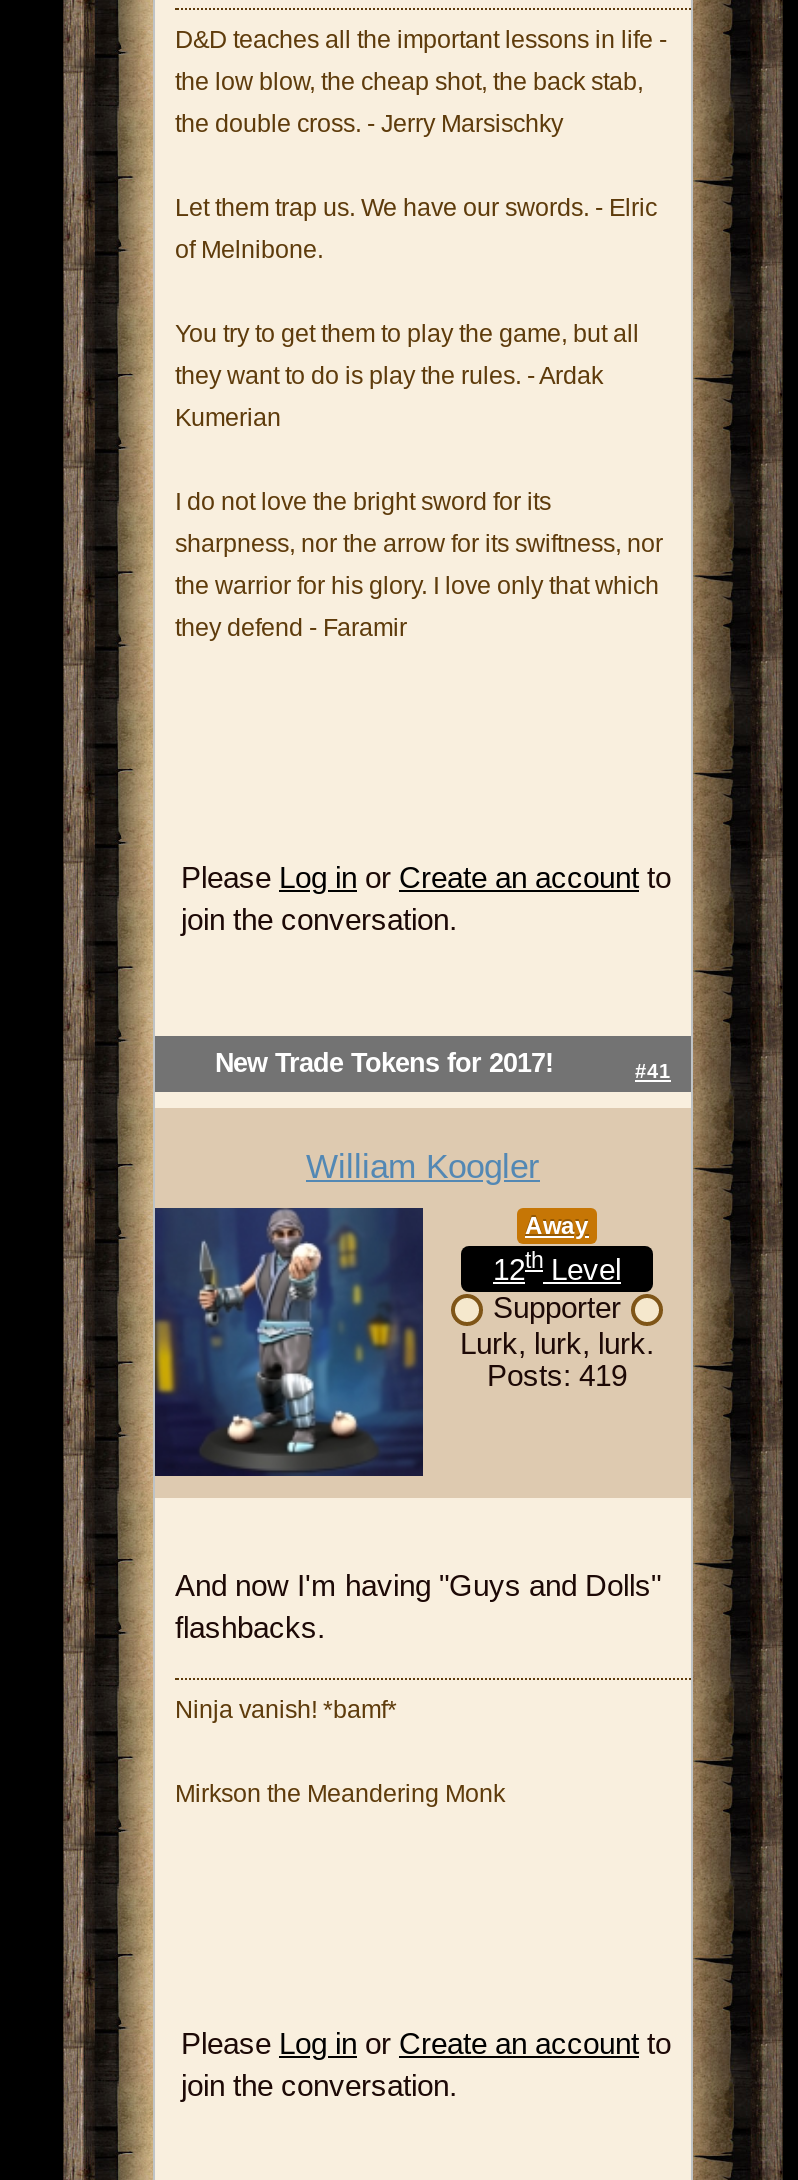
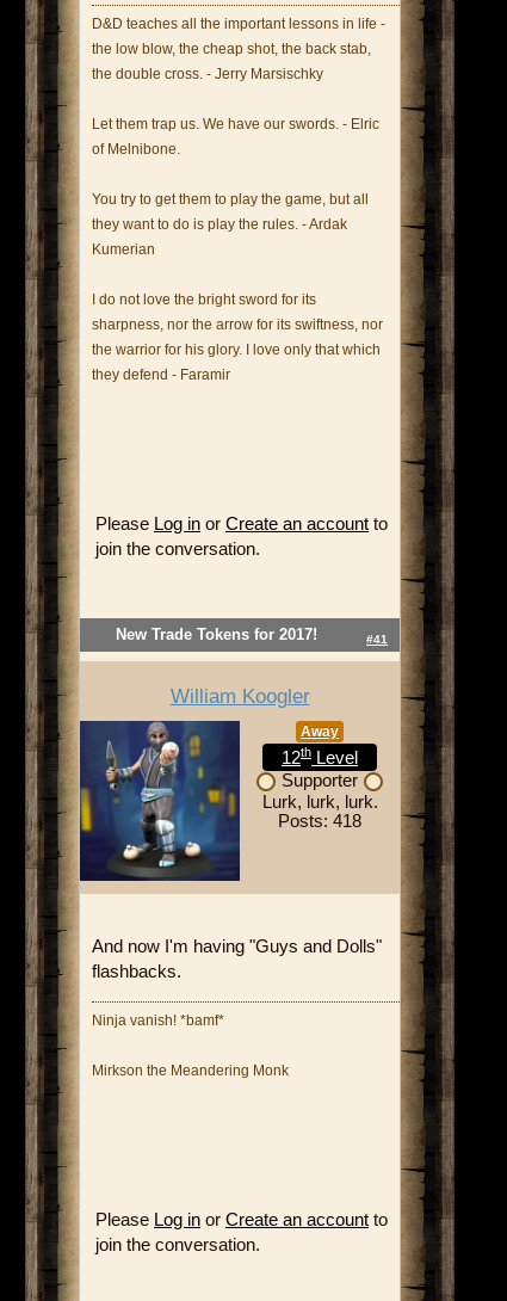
[487,1359,627,1393] Posts: 419 -> [278,811,361,831] Posts: 418

